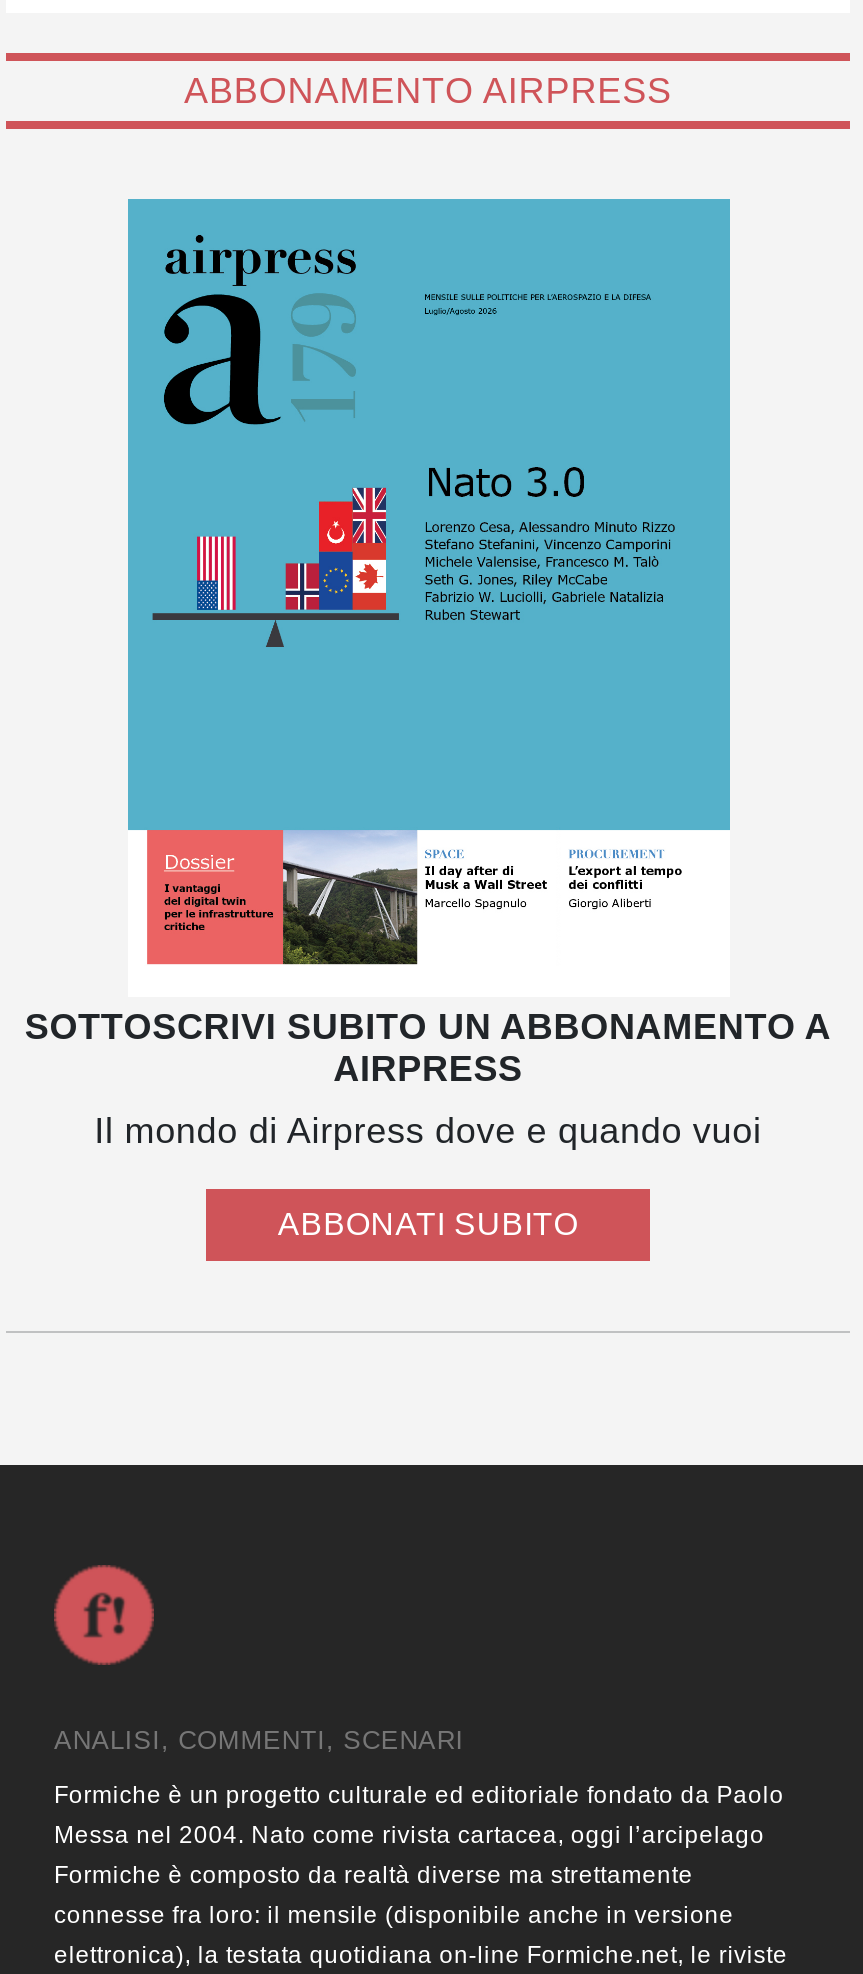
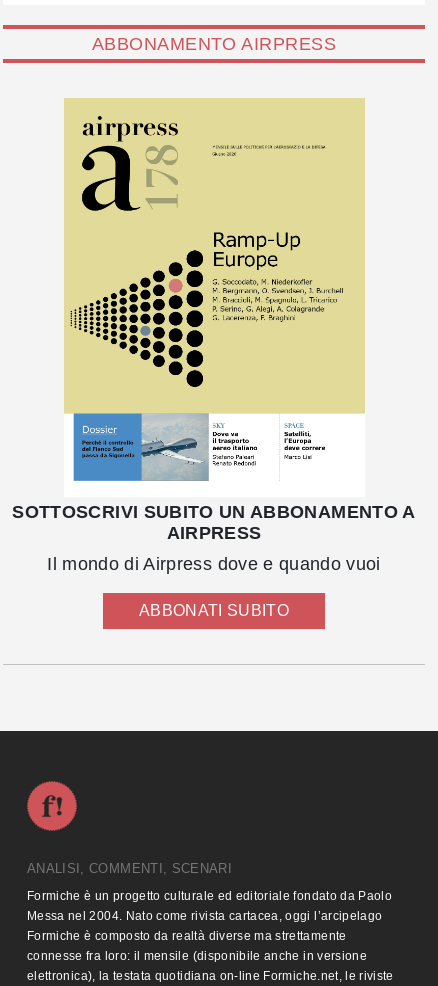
[126,198,732,966] [image] -> [64,98,365,482] [image]

